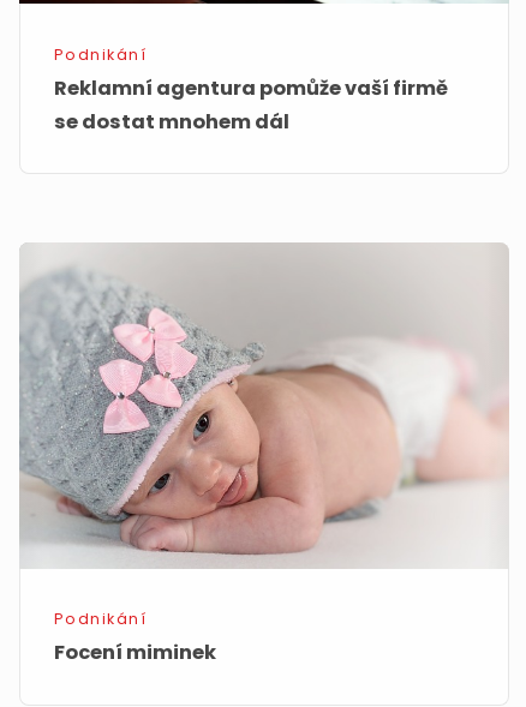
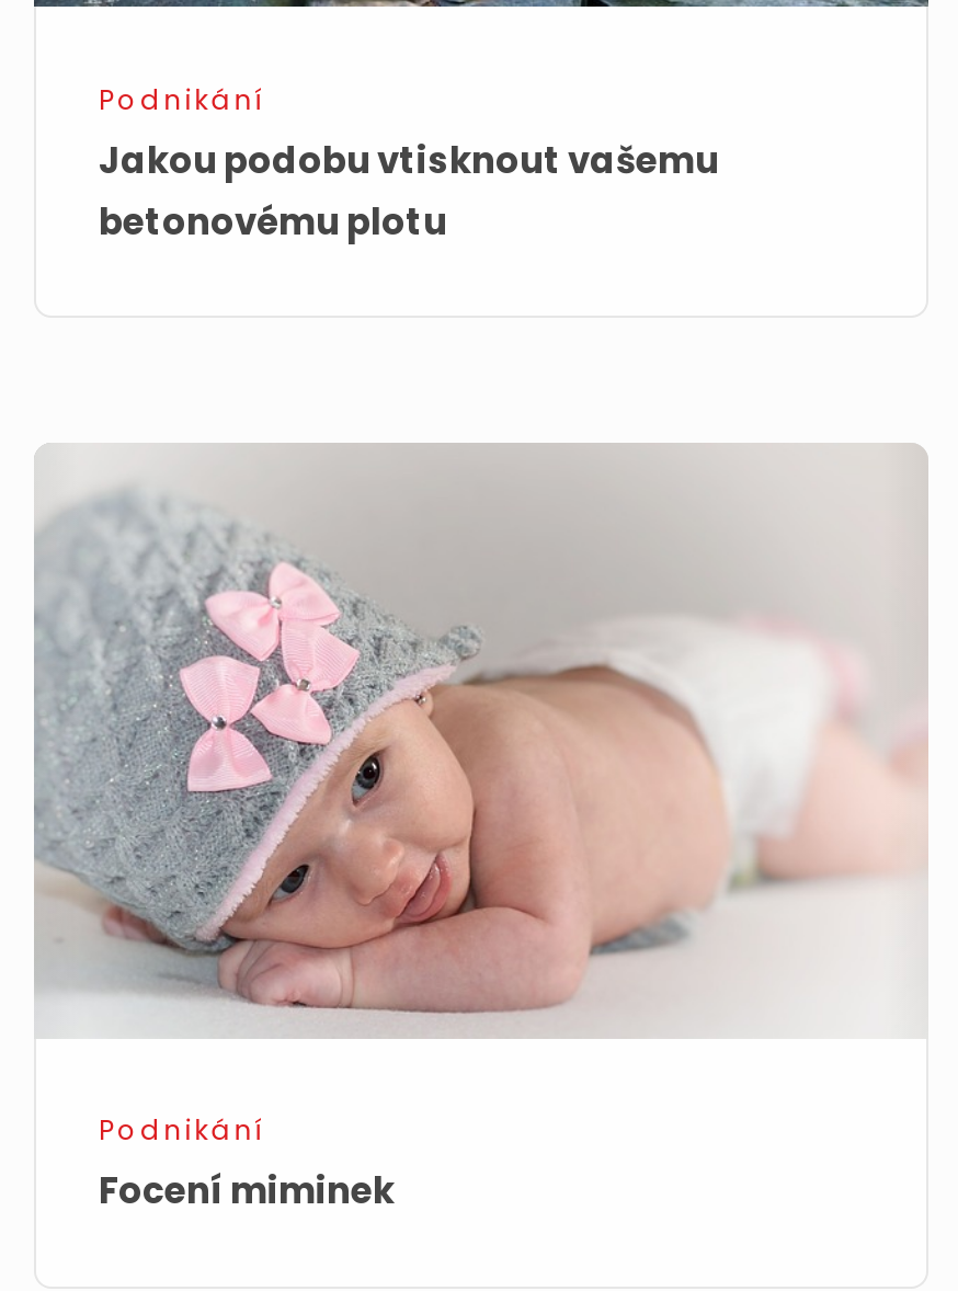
[55,74,449,135] Reklamní agentura pomůže vaší firmě | se dostat mnohem dál -> [99,135,719,247] Jakou podobu vtisknout vašemu | betonovému plotu

